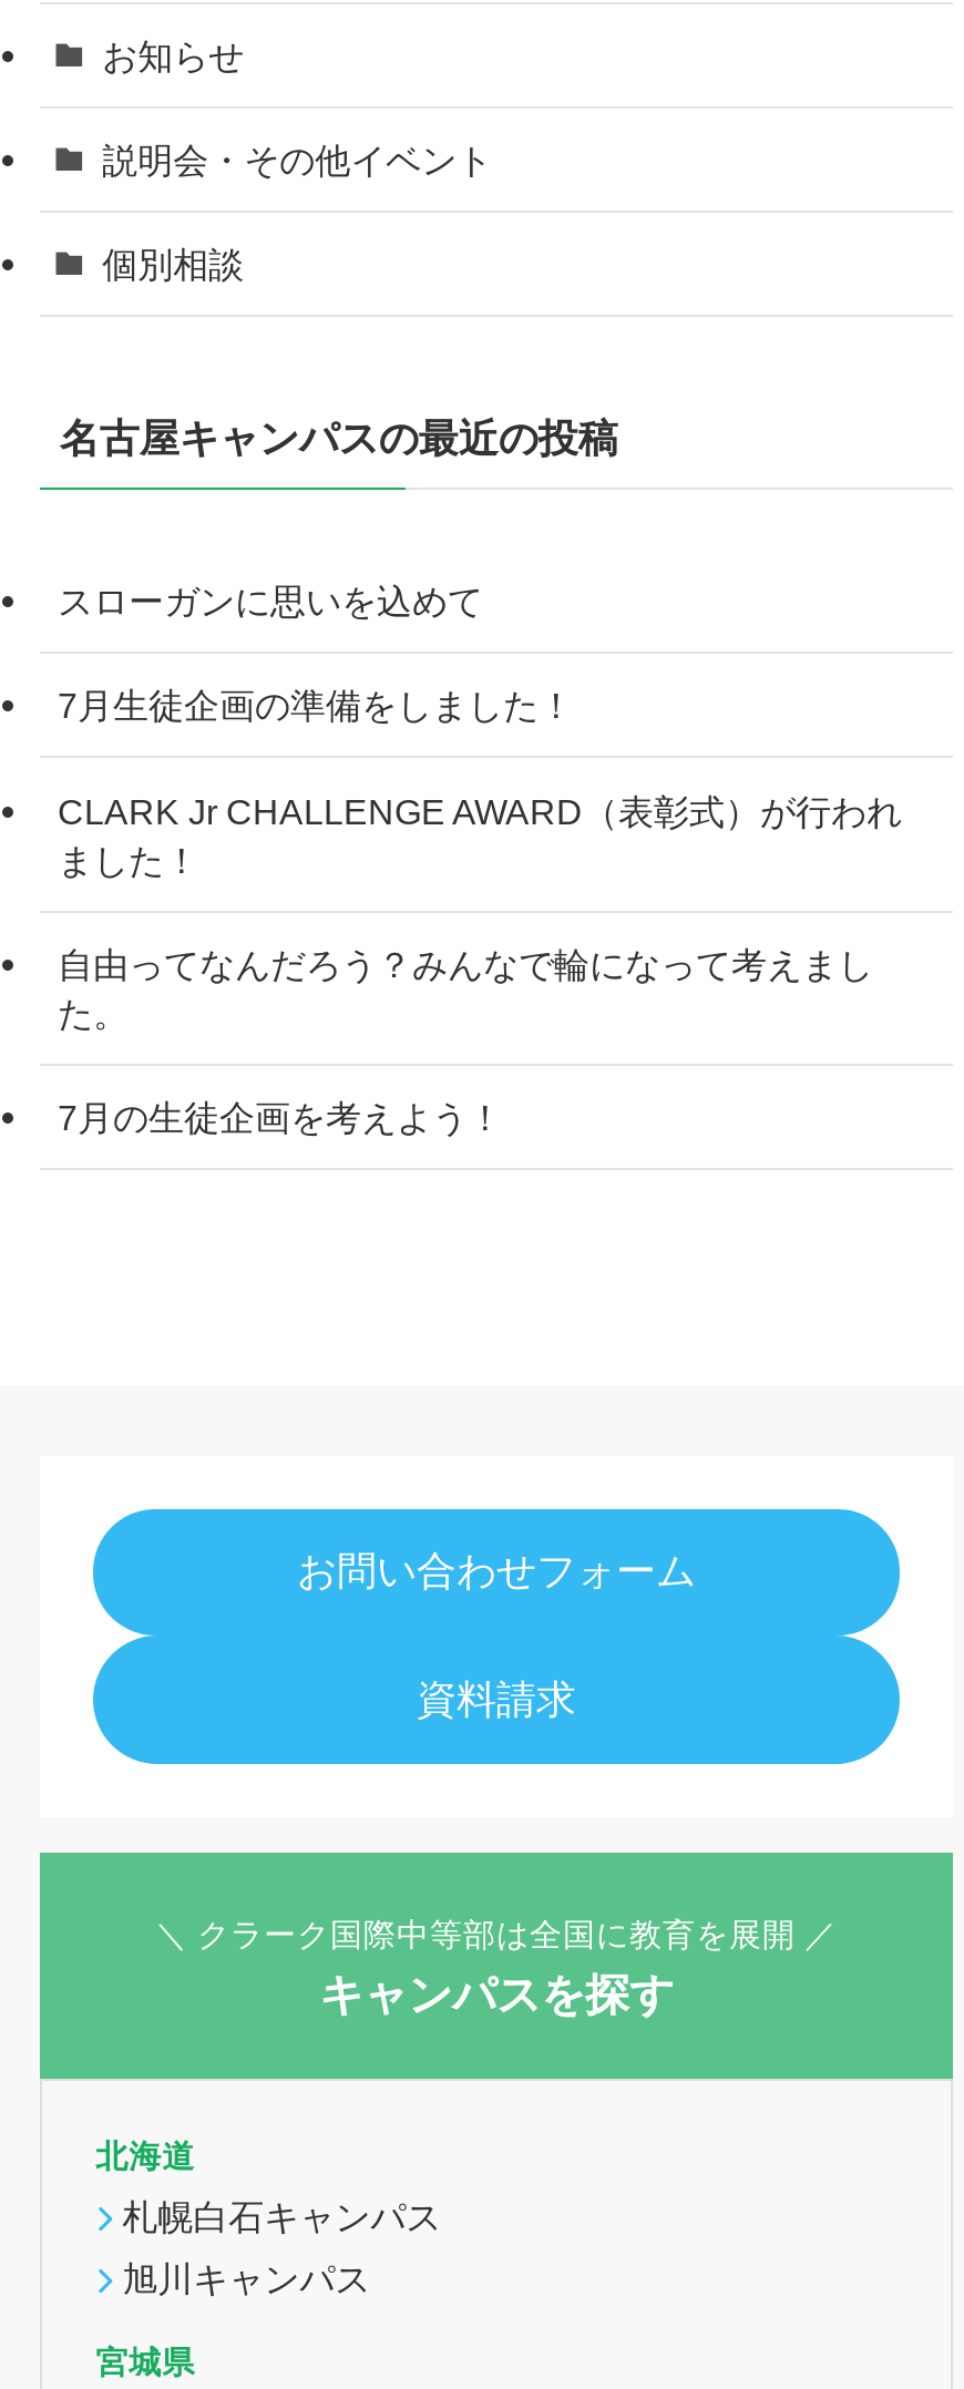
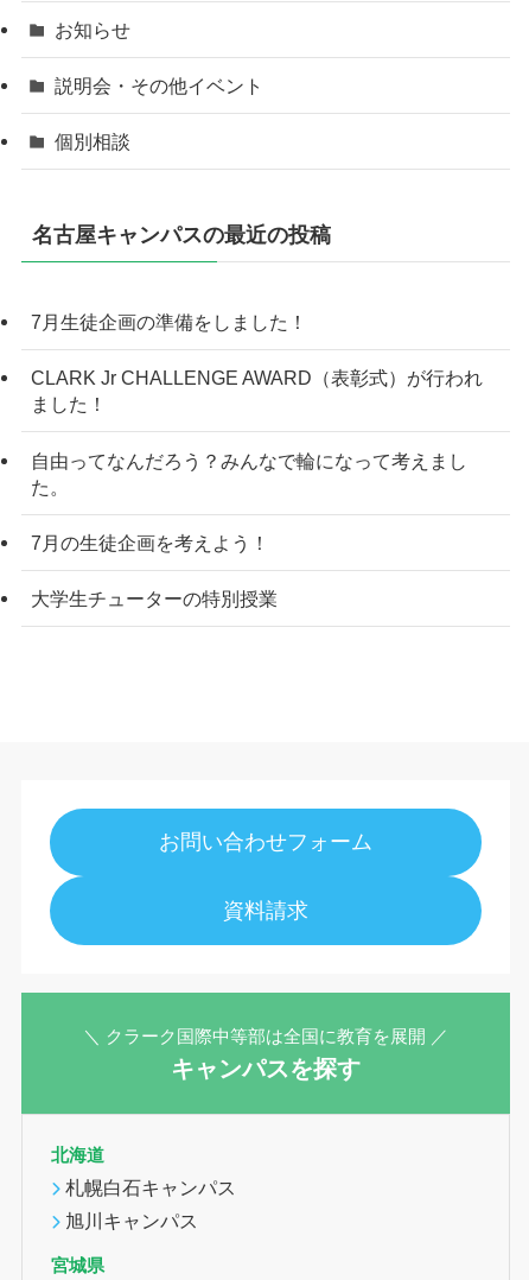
[58,581,483,621] スローガンに思いを込めて -> none
moved [58,686,902,1137] -> [31,311,483,553]: 7月生徒企画の準備をしました！ | CLARK Jr CHALLENGE AWARD（表彰式）が行われ | ました！ | 自由ってなんだろう？みんなで輪になって考えまし | た。 | 7月の生徒企画を考えよう！
none -> [31,588,278,609] 大学生チューターの特別授業

